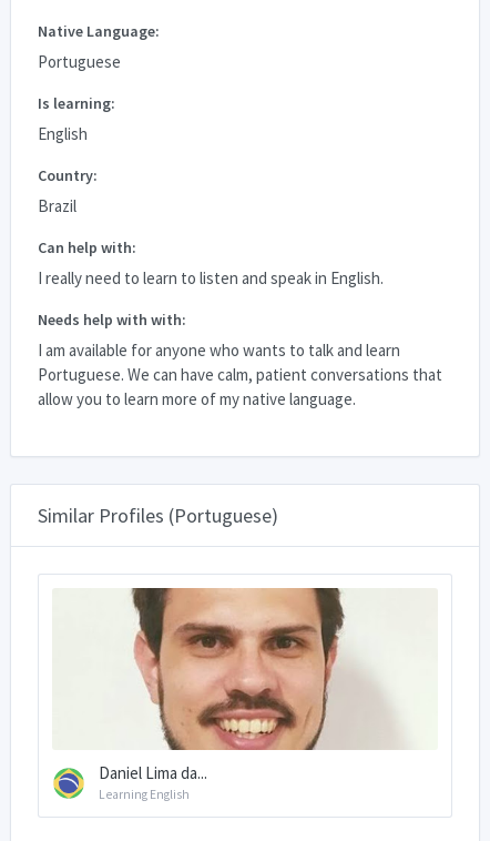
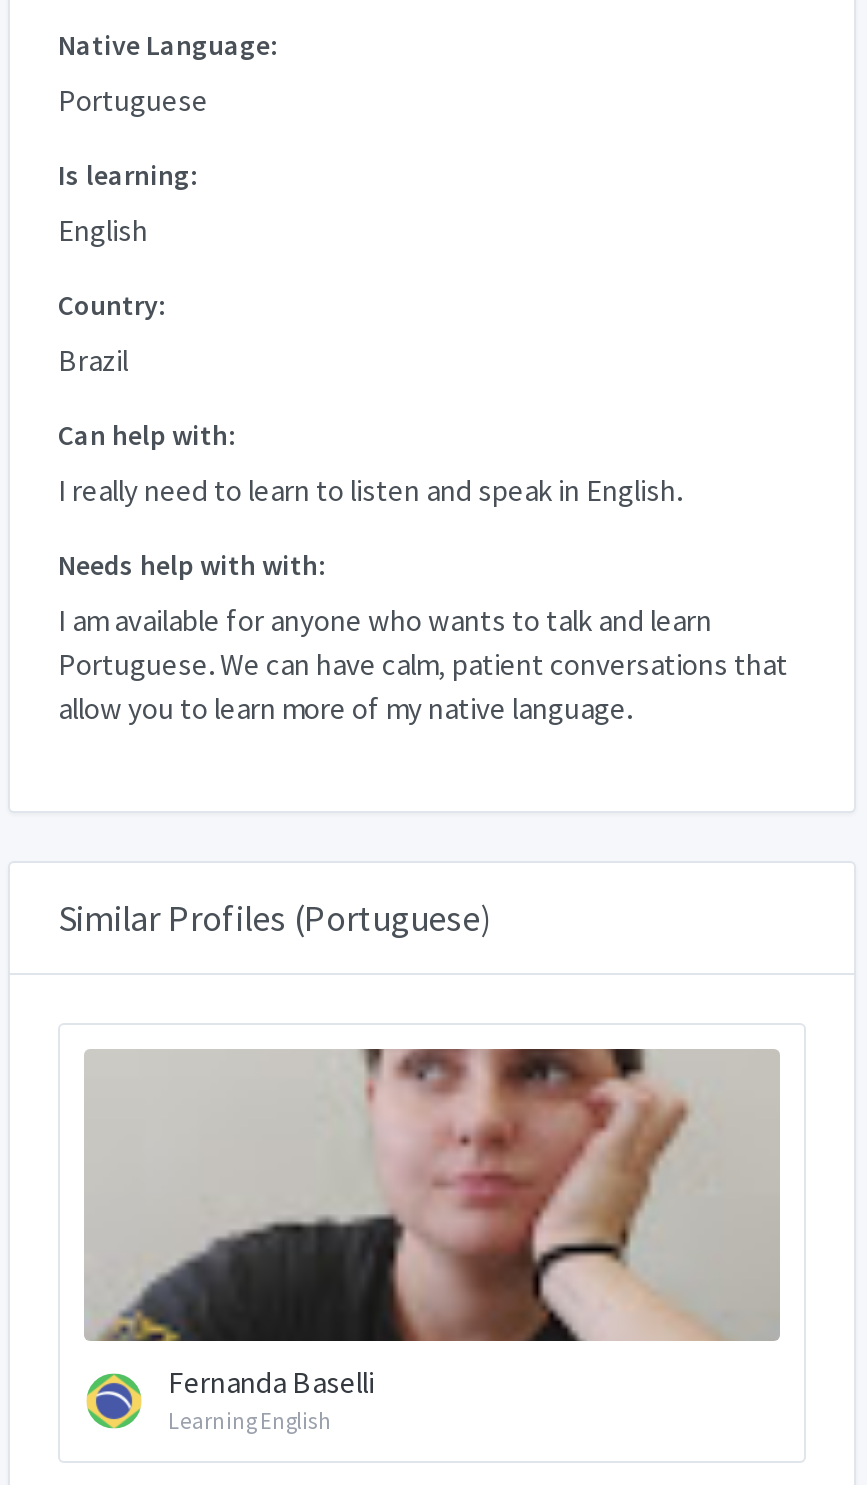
[53,587,437,784] [image] | Daniel Lima da... -> [84,1047,780,1401] [image] | Fernanda Baselli

